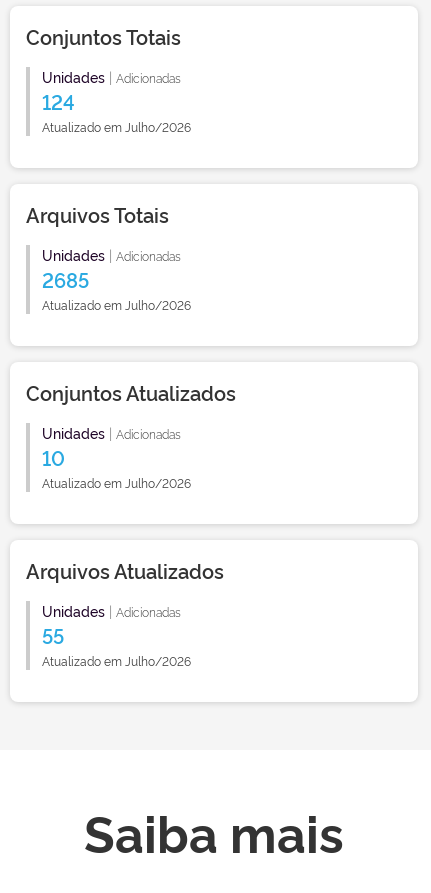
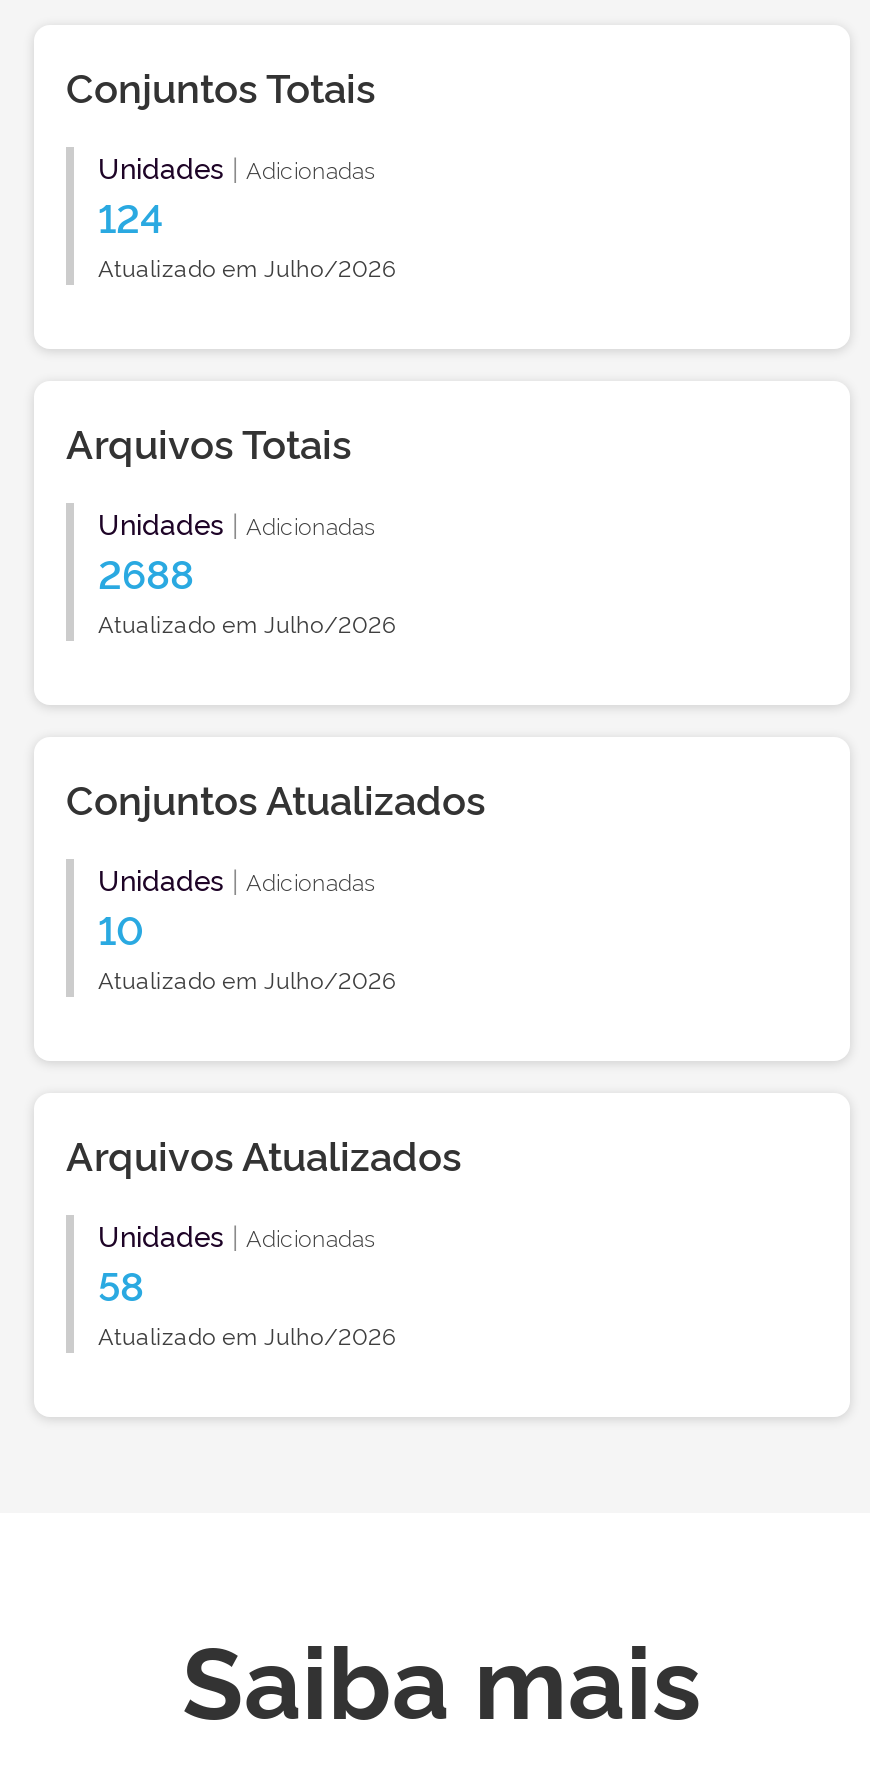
[42,264,89,292] 2685 -> [98,542,194,598] 2688
[42,620,64,648] 55 -> [98,1254,144,1310] 58

